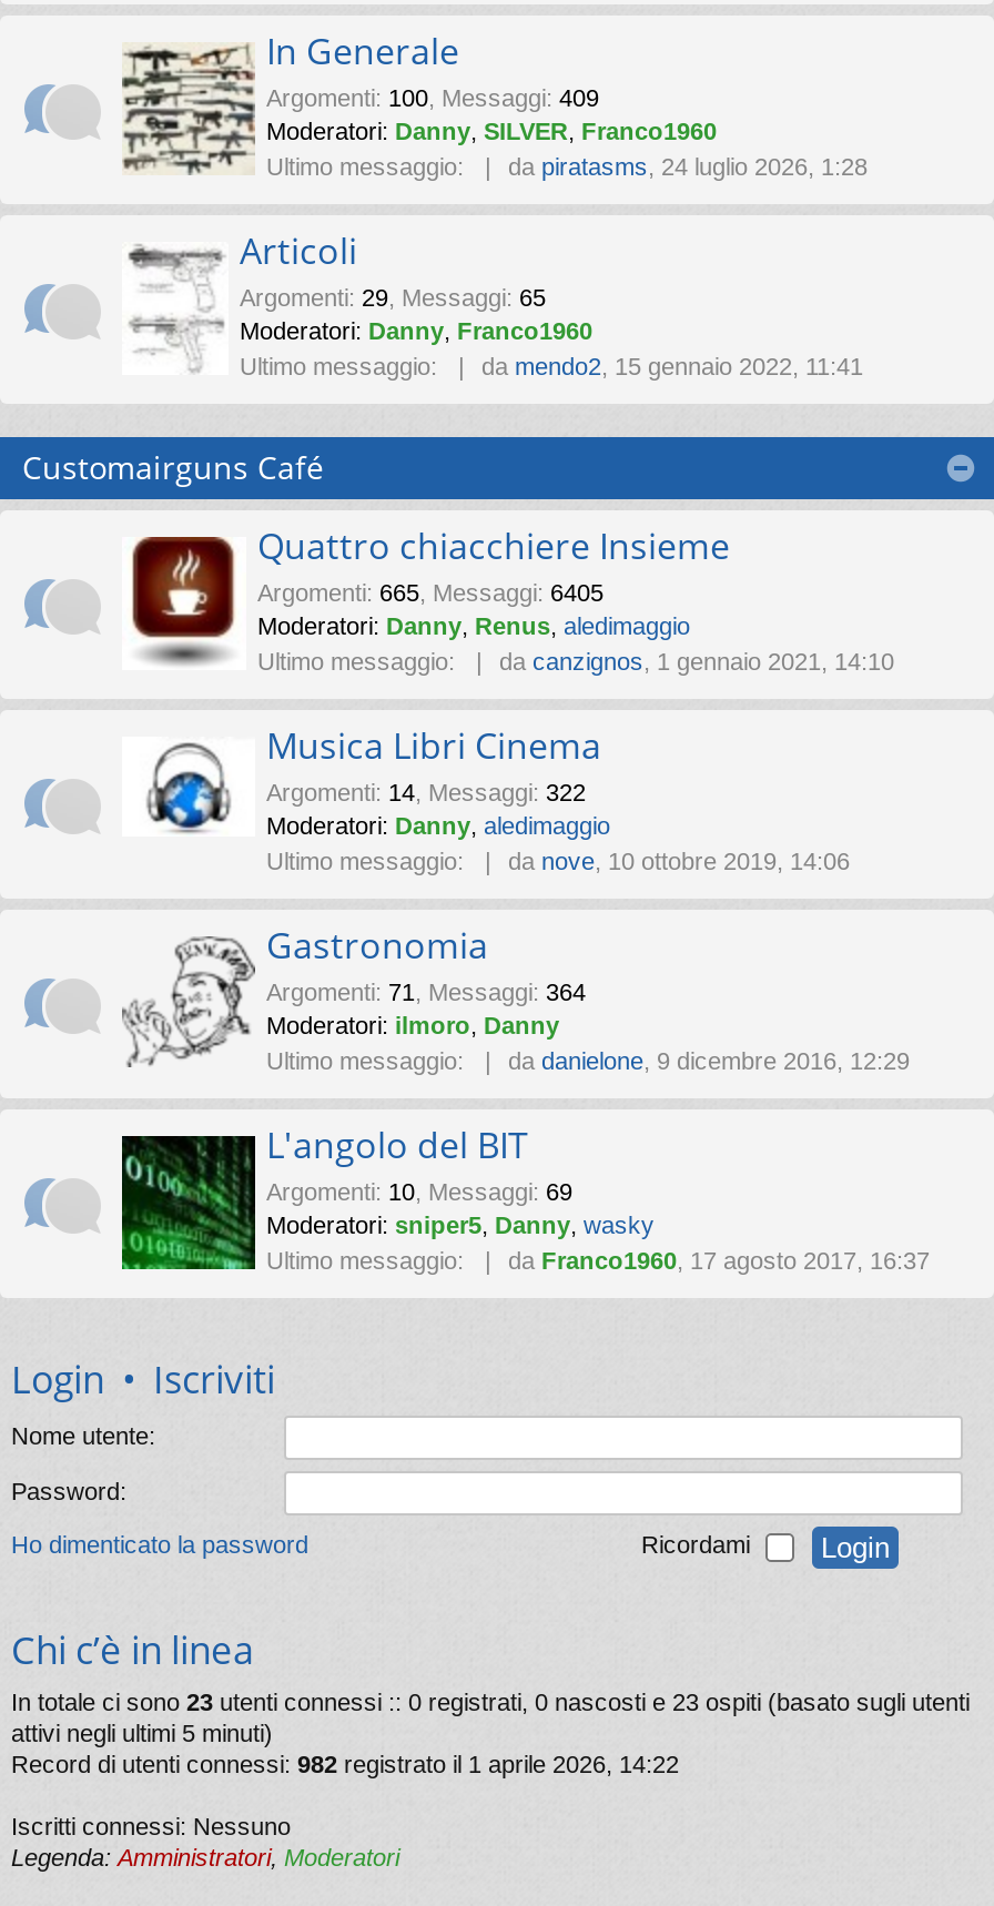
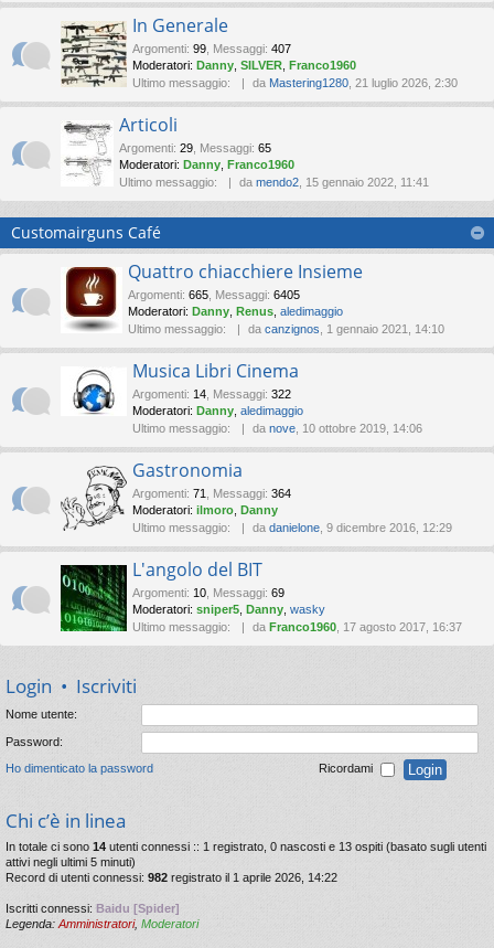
[266,84,599,111] Argomenti: 100, Messaggi: 409 -> [132,42,291,55] Argomenti: 99, Messaggi: 407
[508,153,868,180] da piratasms, 24 luglio 2026, 1:28 -> [253,76,458,89] da Mastering1280, 21 luglio 2026, 2:30
[11,1688,970,1715] In totale ci sono 23 utenti connessi :: 0 registrati, 0 nascosti e 23 ospiti (basato sugli utenti -> [6,840,486,853] In totale ci sono 14 utenti connessi :: 1 registrato, 0 nascosti e 13 ospiti (basato sugli utenti
[11,1813,291,1839] Iscritti connessi: Nessuno -> [6,902,180,915] Iscritti connessi: Baidu [Spider]

